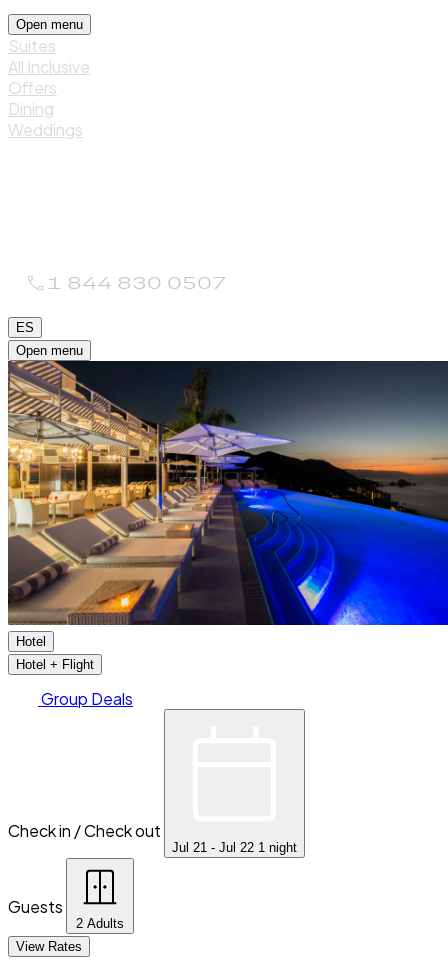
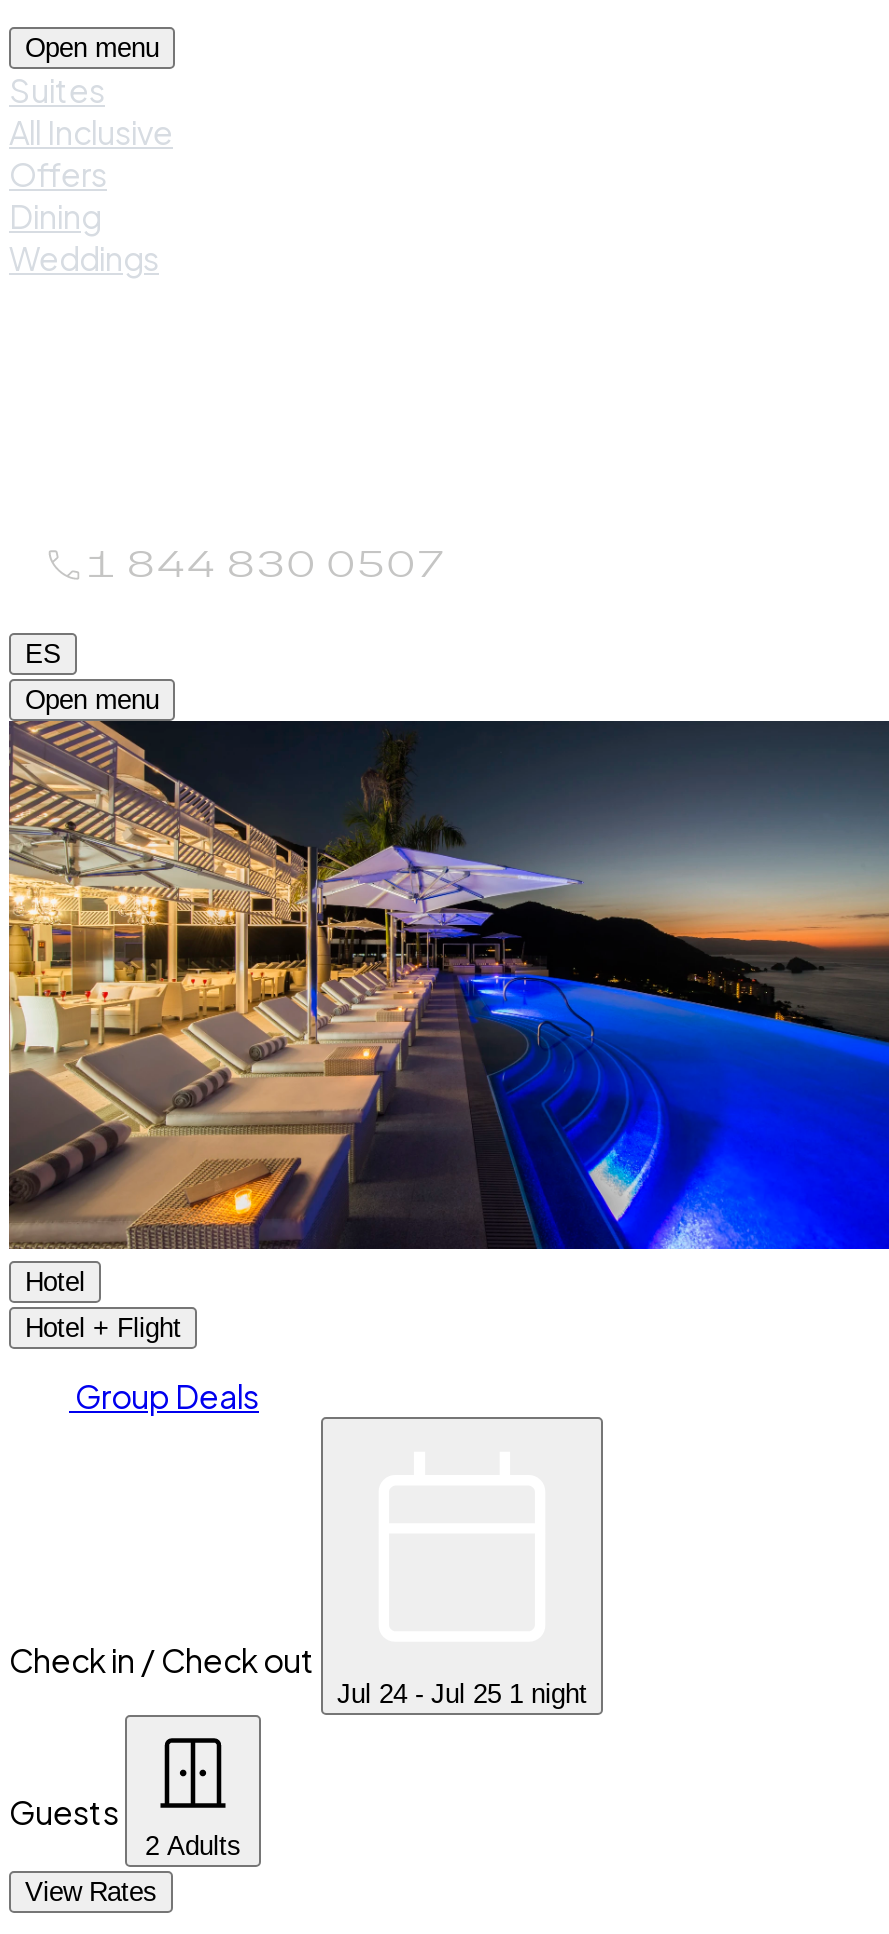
[172,840,297,855] Jul 21 - Jul 22 1 night -> [337,1679,587,1709] Jul 24 - Jul 25 1 night

